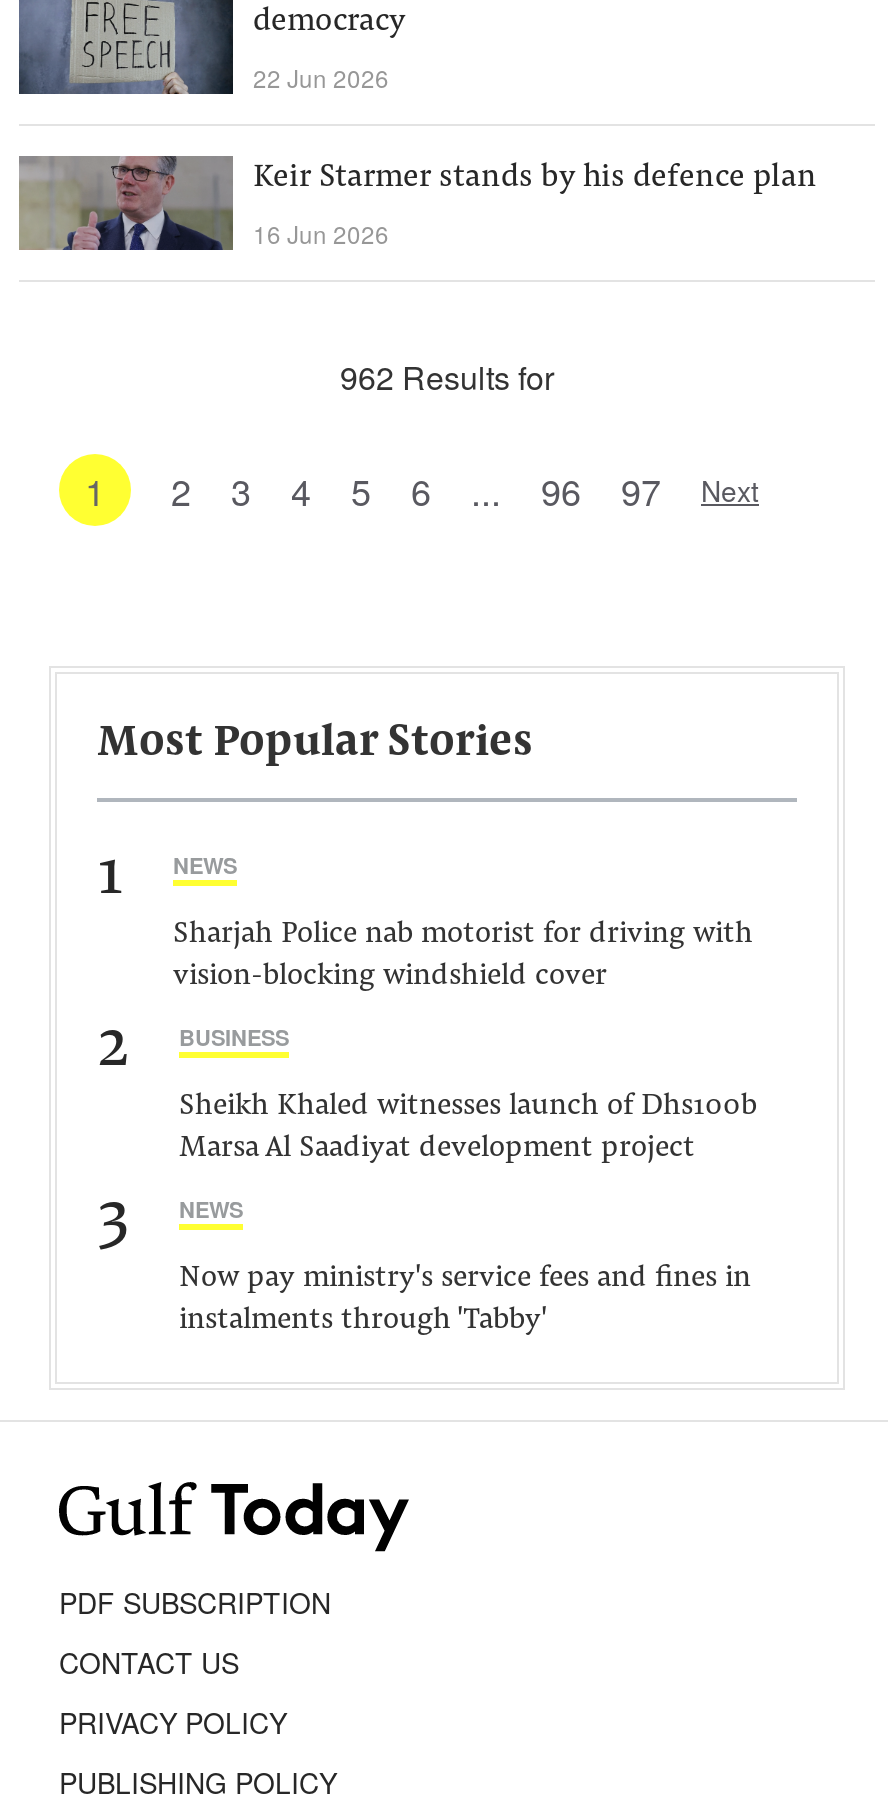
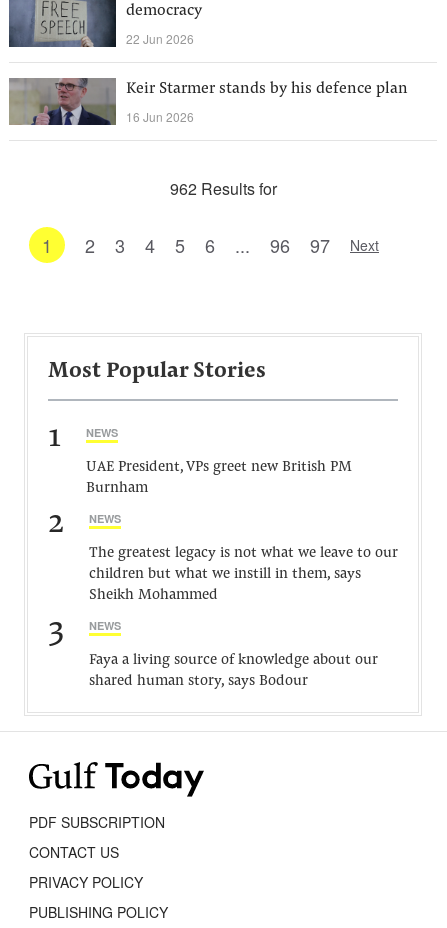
[173,920,753,992] Sharjah Police nab motorist for driving with | vision-blocking windshield cover -> [86,460,352,496] UAE President, VPs greet new British PM | Burnham
[179,1022,289,1052] BUSINESS -> [89,511,121,526] NEWS
[179,1092,757,1164] Sheikh Khaled witnesses launch of Dhs100b | Marsa Al Saadiyat development project -> [89,546,398,603] The greatest legacy is not what we leave to our | children but what we instill in them, says | Sheikh Mohammed
[179,1264,751,1336] Now pay ministry's service fees and fines in | instalments through 'Tabby' -> [89,653,378,689] Faya a living source of knowledge about our | shared human story, says Bodour

